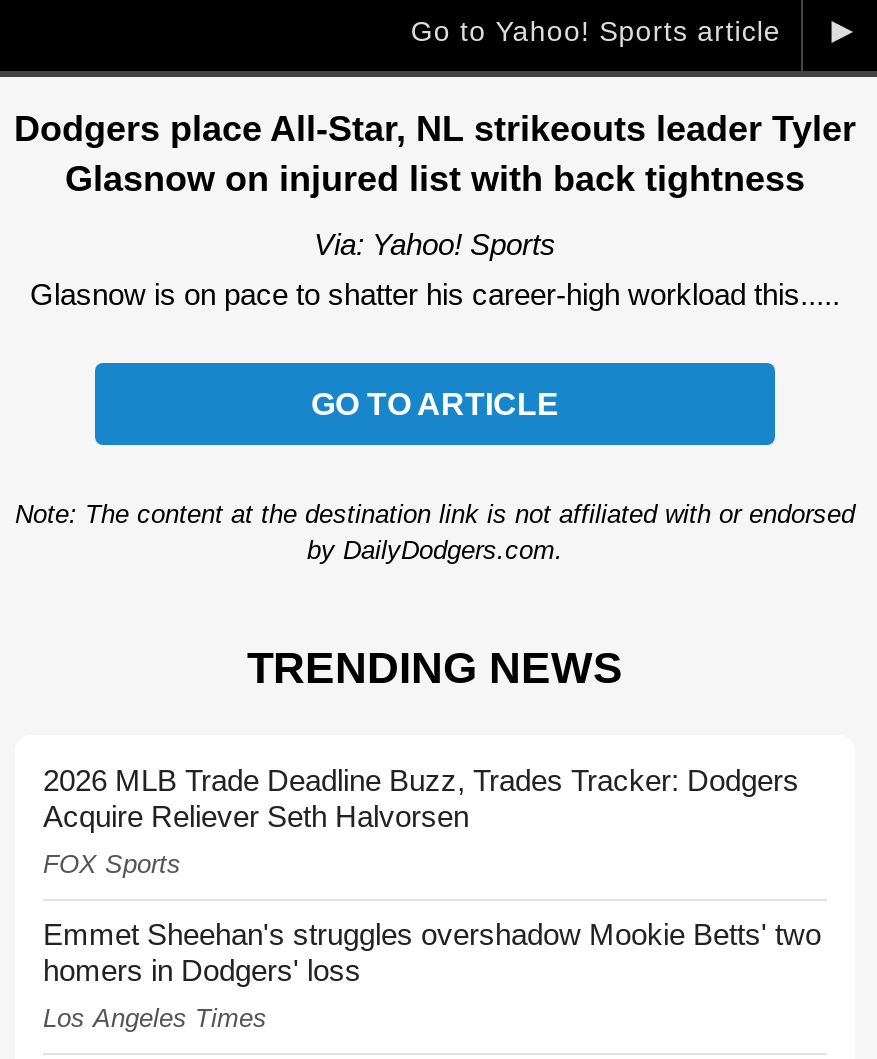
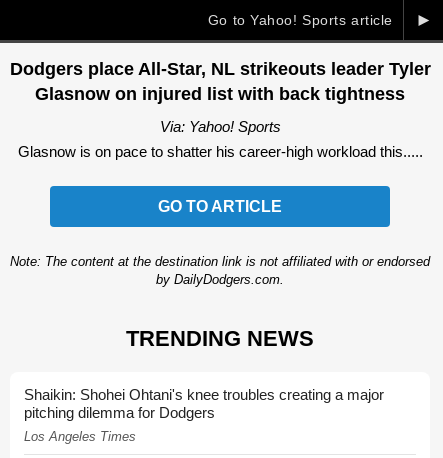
[43,763,821,987] 2026 MLB Trade Deadline Buzz, Trades Tracker: Dodgers | Acquire Reliever Seth Halvorsen | FOX Sports | Emmet Sheehan's struggles overshadow Mookie Betts' two | homers in Dodgers' loss -> [24,386,384,421] Shaikin: Shohei Ohtani's knee troubles creating a major | pitching dilemma for Dodgers

